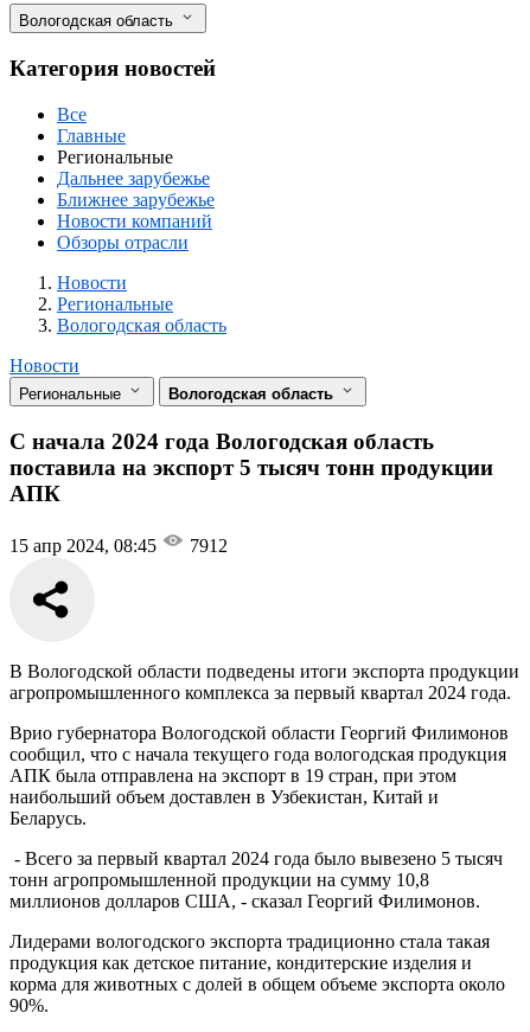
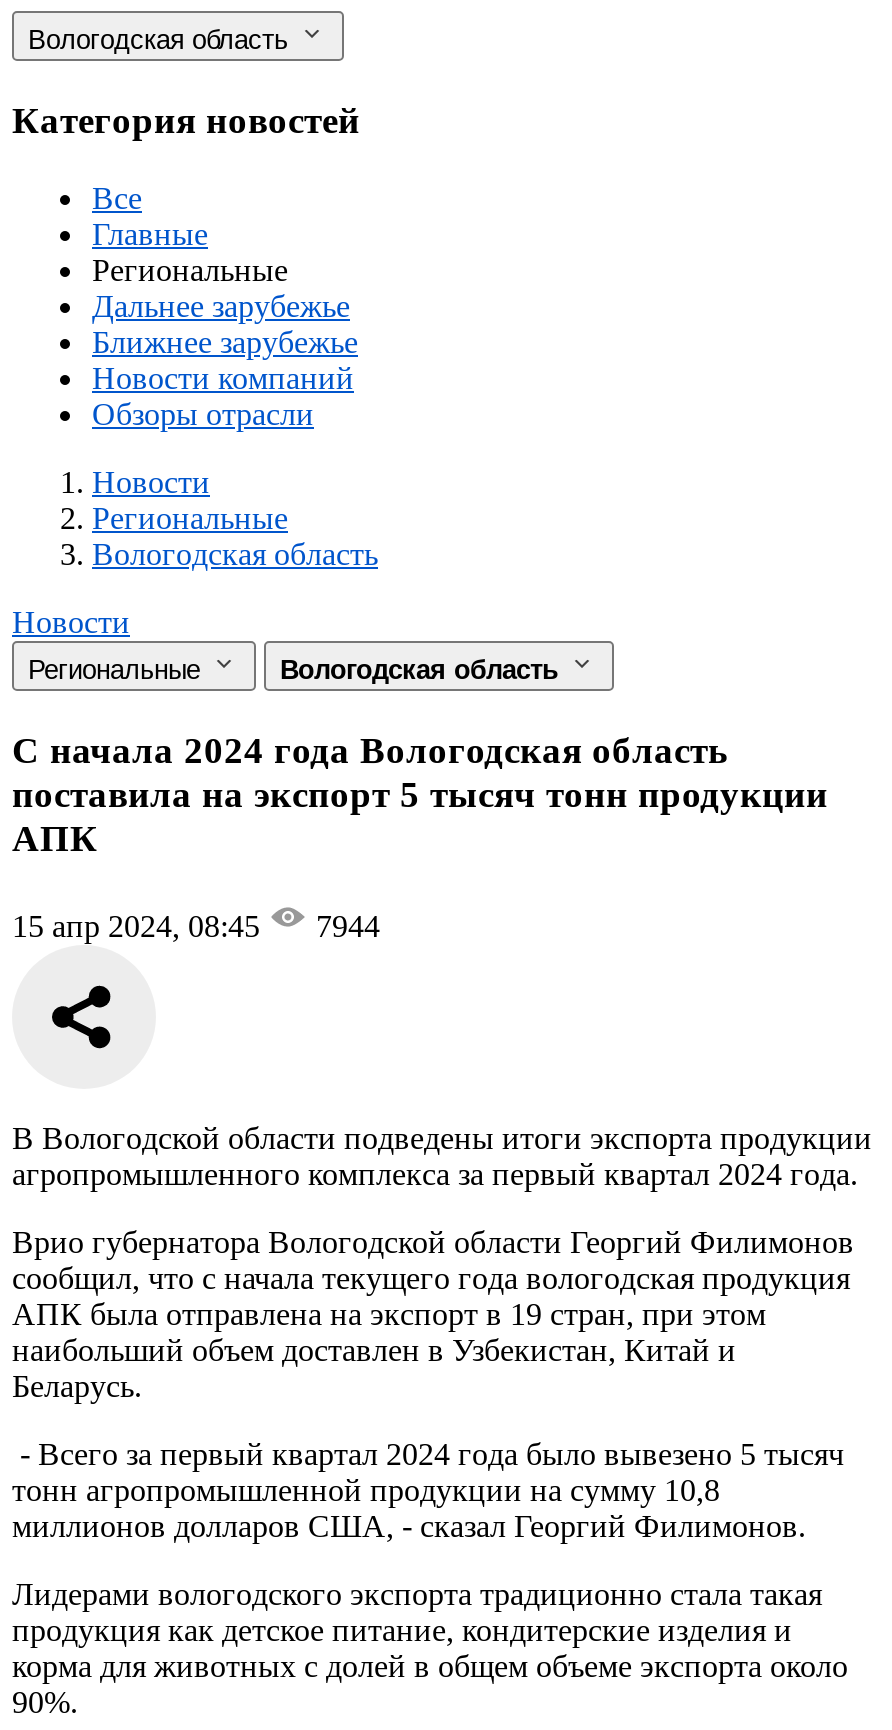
[9,536,228,556] 15 апр 2024, 08:45 7912 -> [12,910,380,944] 15 апр 2024, 08:45 7944

